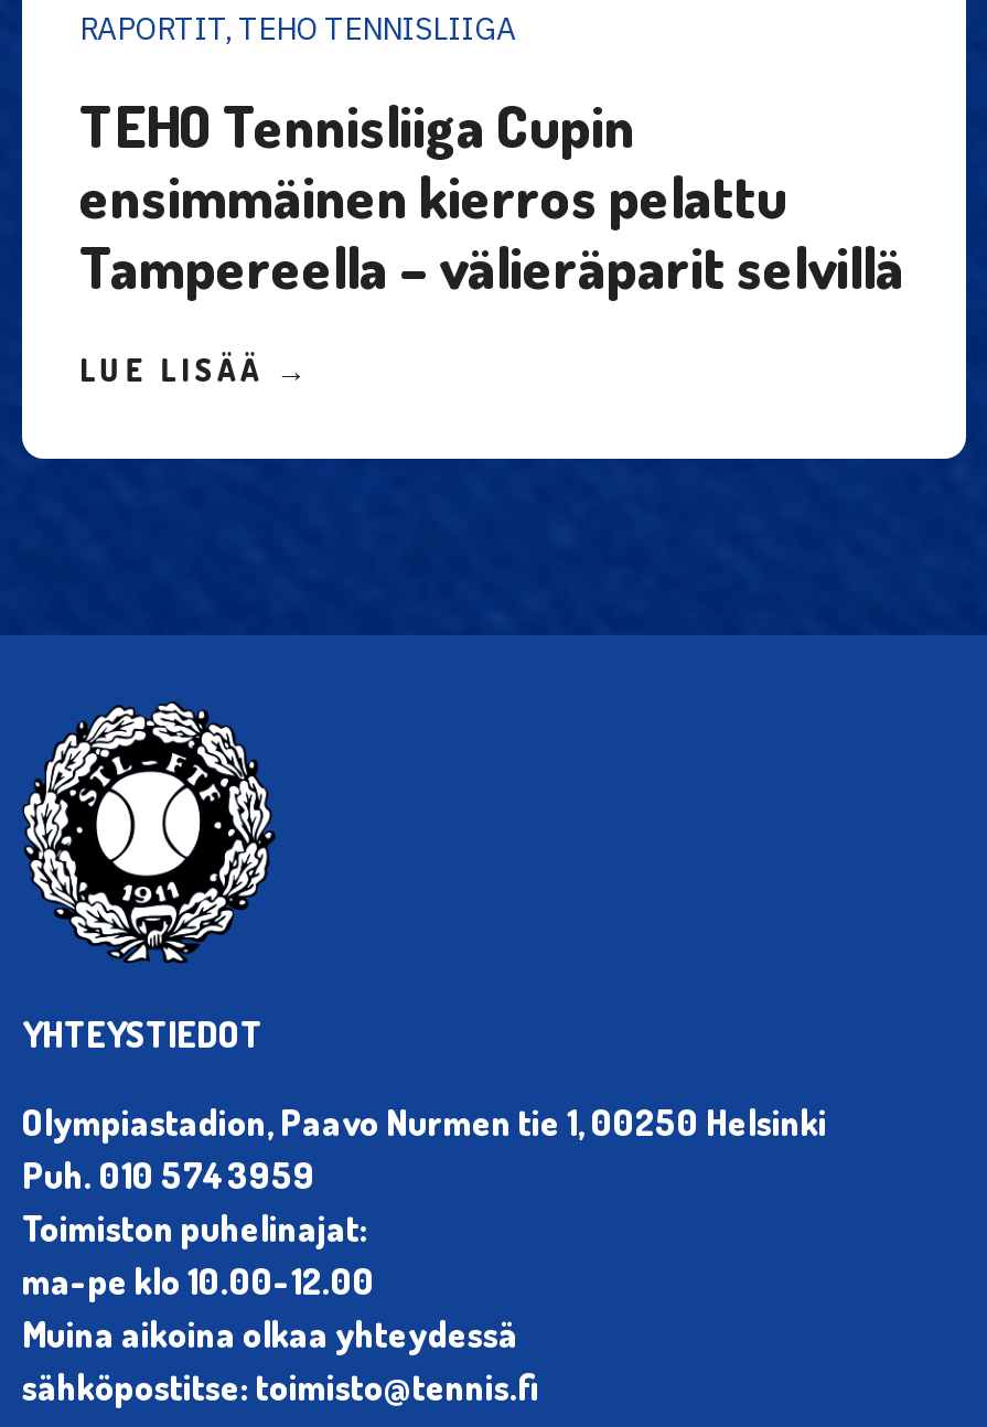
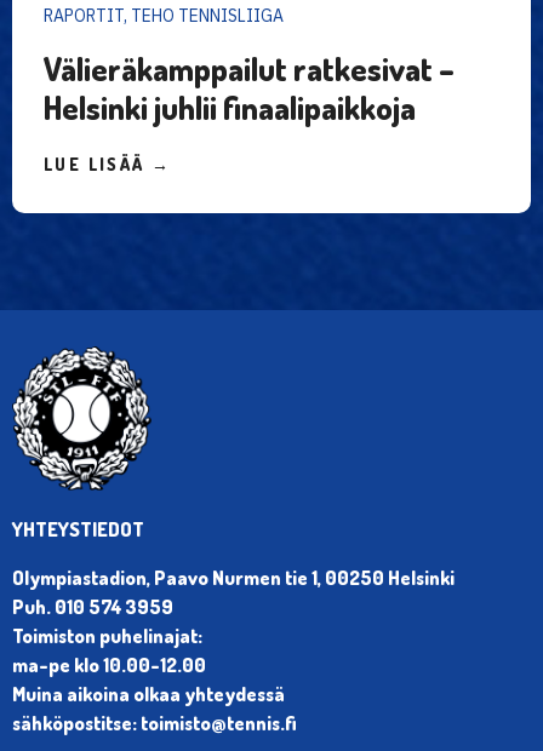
[79,89,904,303] TEHO Tennisliiga Cupin | ensimmäinen kierros pelattu | Tampereella – välieräparit selvillä -> [44,49,455,128] Välieräkamppailut ratkesivat – | Helsinki juhlii finaalipaikkoja

